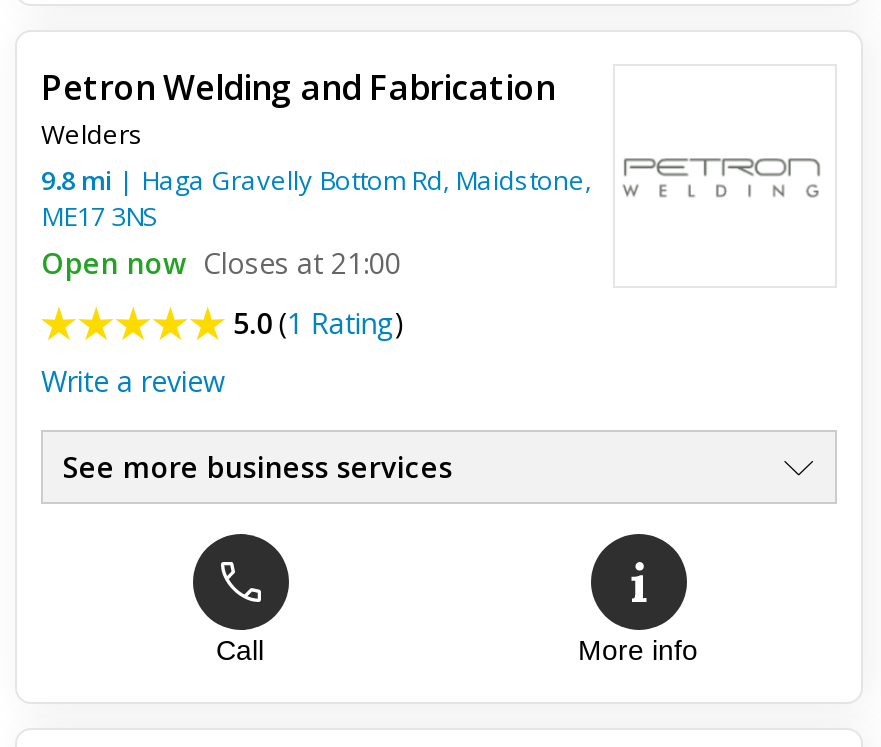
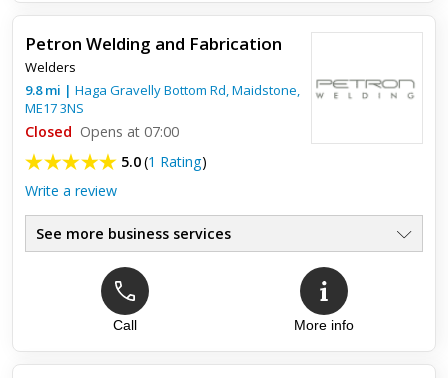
[41,244,401,282] Open now Closes at 21:00 -> [25,122,179,141] Closed Opens at 07:00

